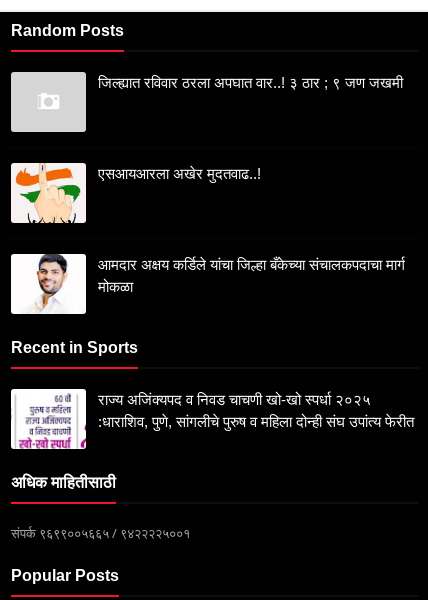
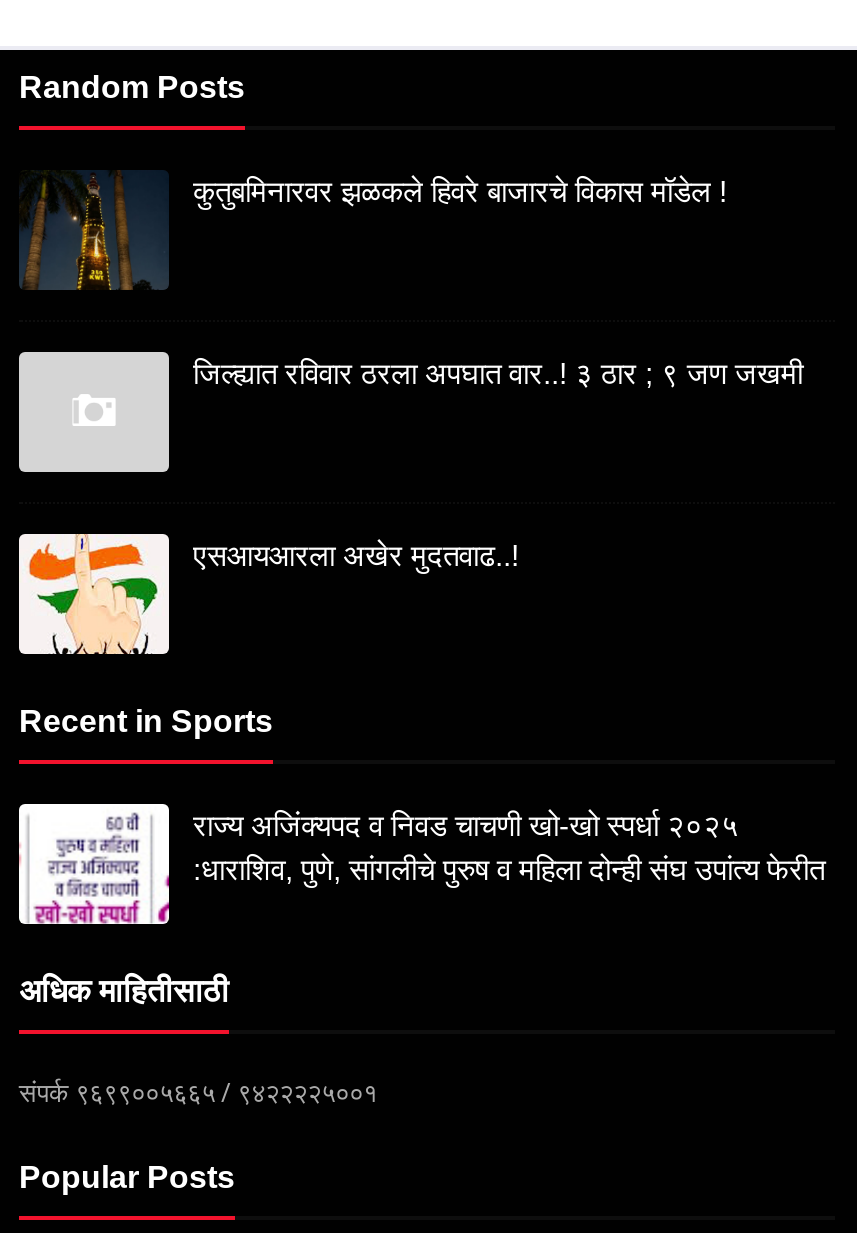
none -> [19,170,727,290] [image] | कुतुबमिनारवर झळकले हिवरे बाजारचे विकास मॉडेल !
moved [11,74,403,225] -> [19,356,803,658]: [image] | जिल्ह्यात रविवार ठरला अपघात वार..! ३ ठार ; ९ जण जखमी | एसआयआरला अखेर मुदतवाढ..!
[16,254,405,315] [image] | आमदार अक्षय कर्डिले यांचा जिल्हा बँकेच्या संचालकपदाचा मार्ग | मोकळा -> none

